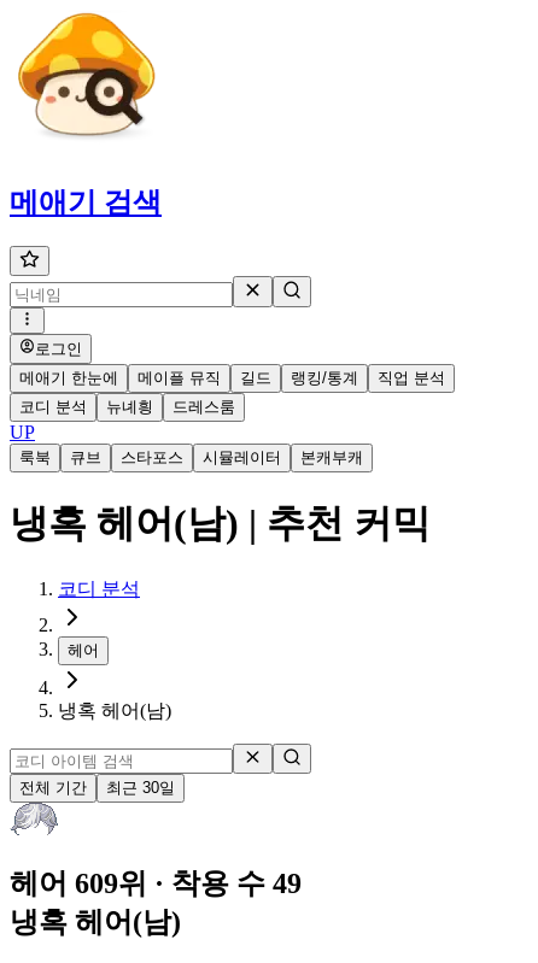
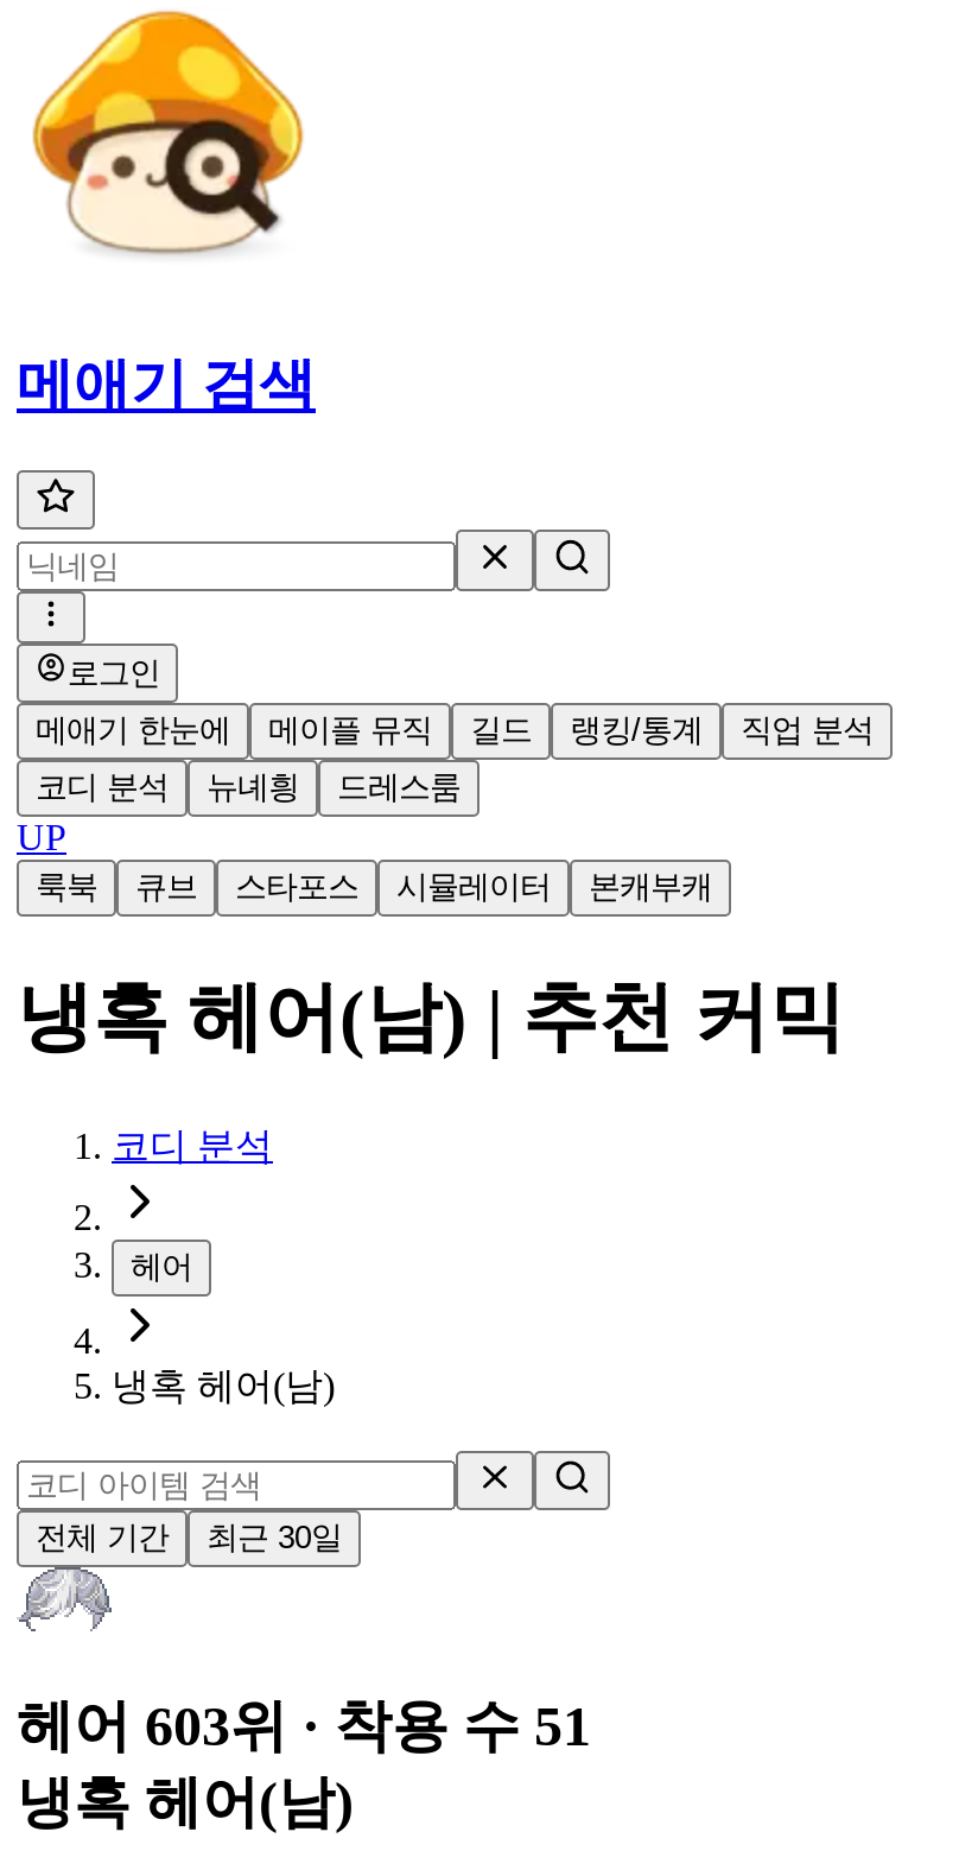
[10,868,302,899] 헤어 609위 · 착용 수 49 -> [17,1696,591,1758] 헤어 603위 · 착용 수 51

